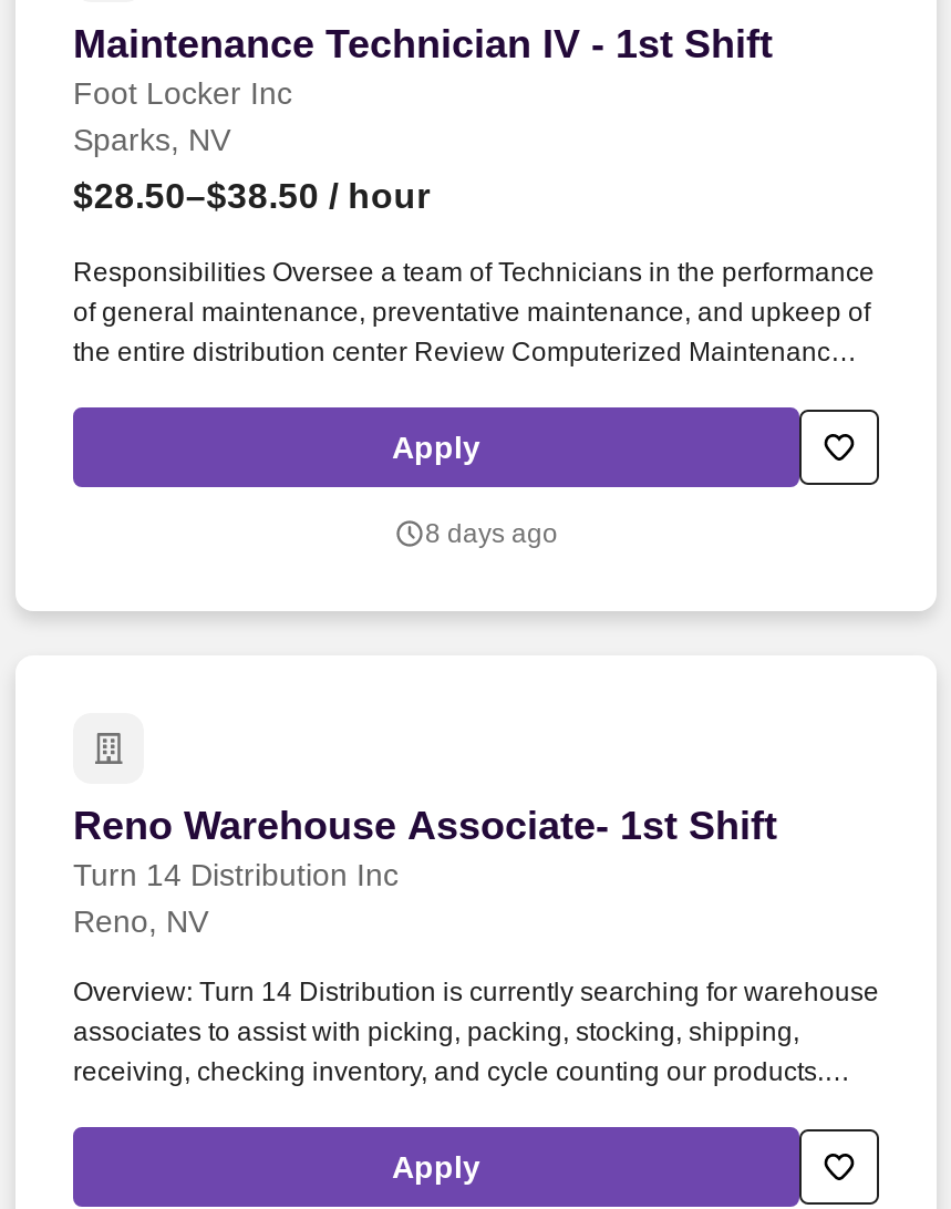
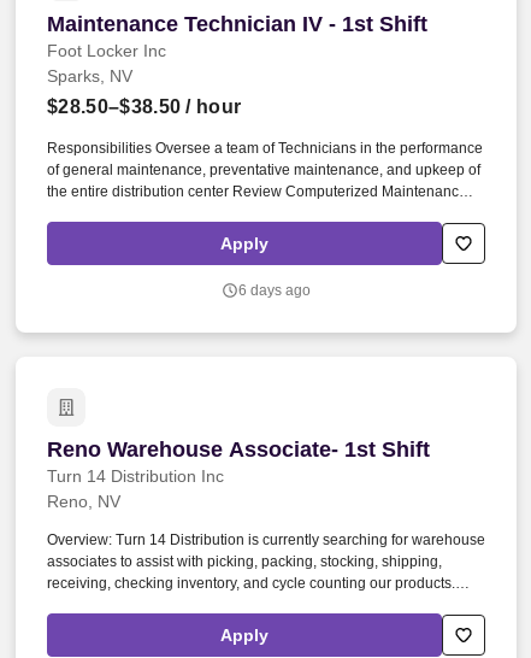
[425,518,558,549] 8 days ago -> [238,282,311,299] 6 days ago

